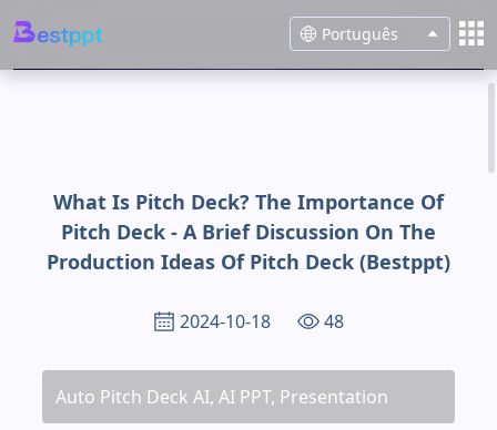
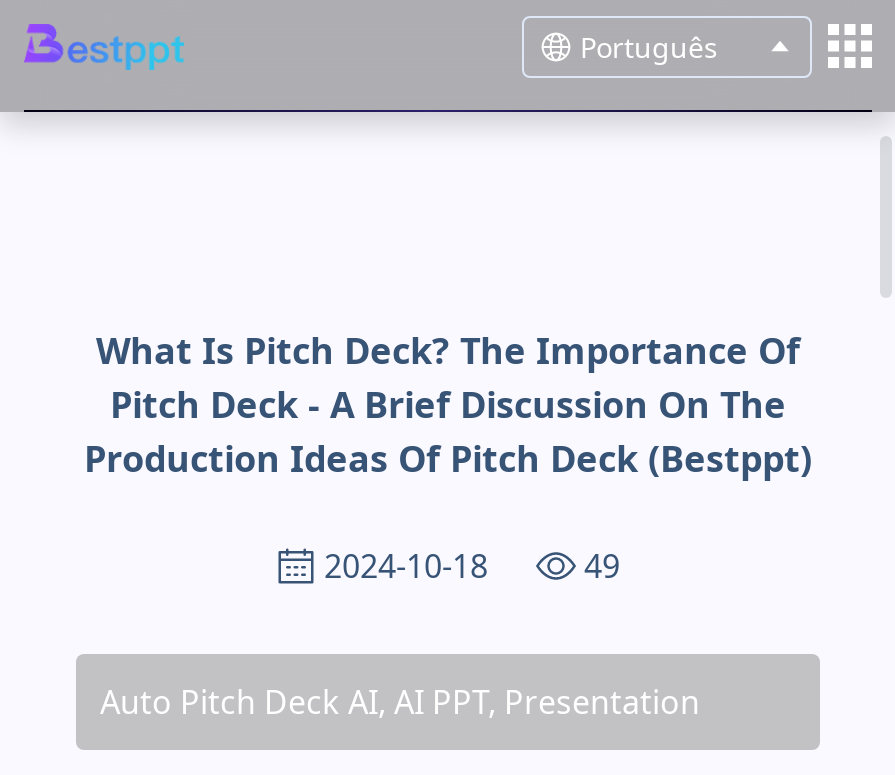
[324,309,344,334] 48 -> [584,544,620,588] 49

